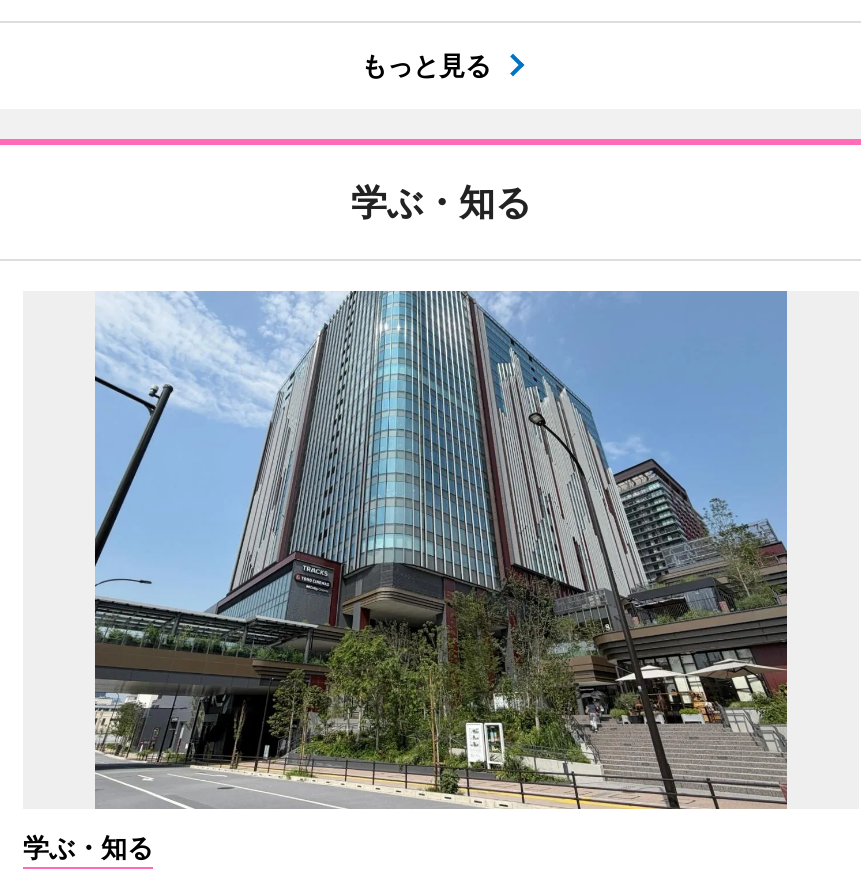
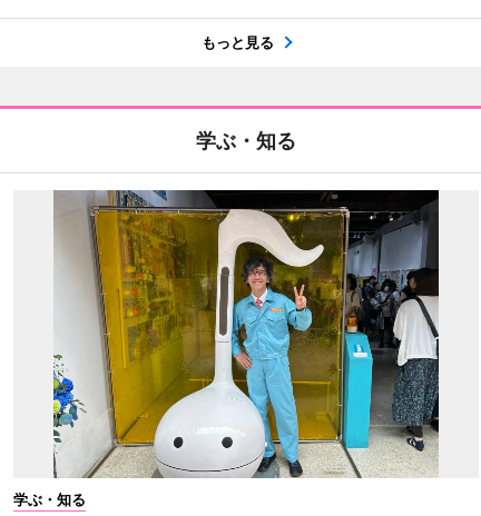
[93,289,789,811] [image] -> [52,189,440,478] [image]

